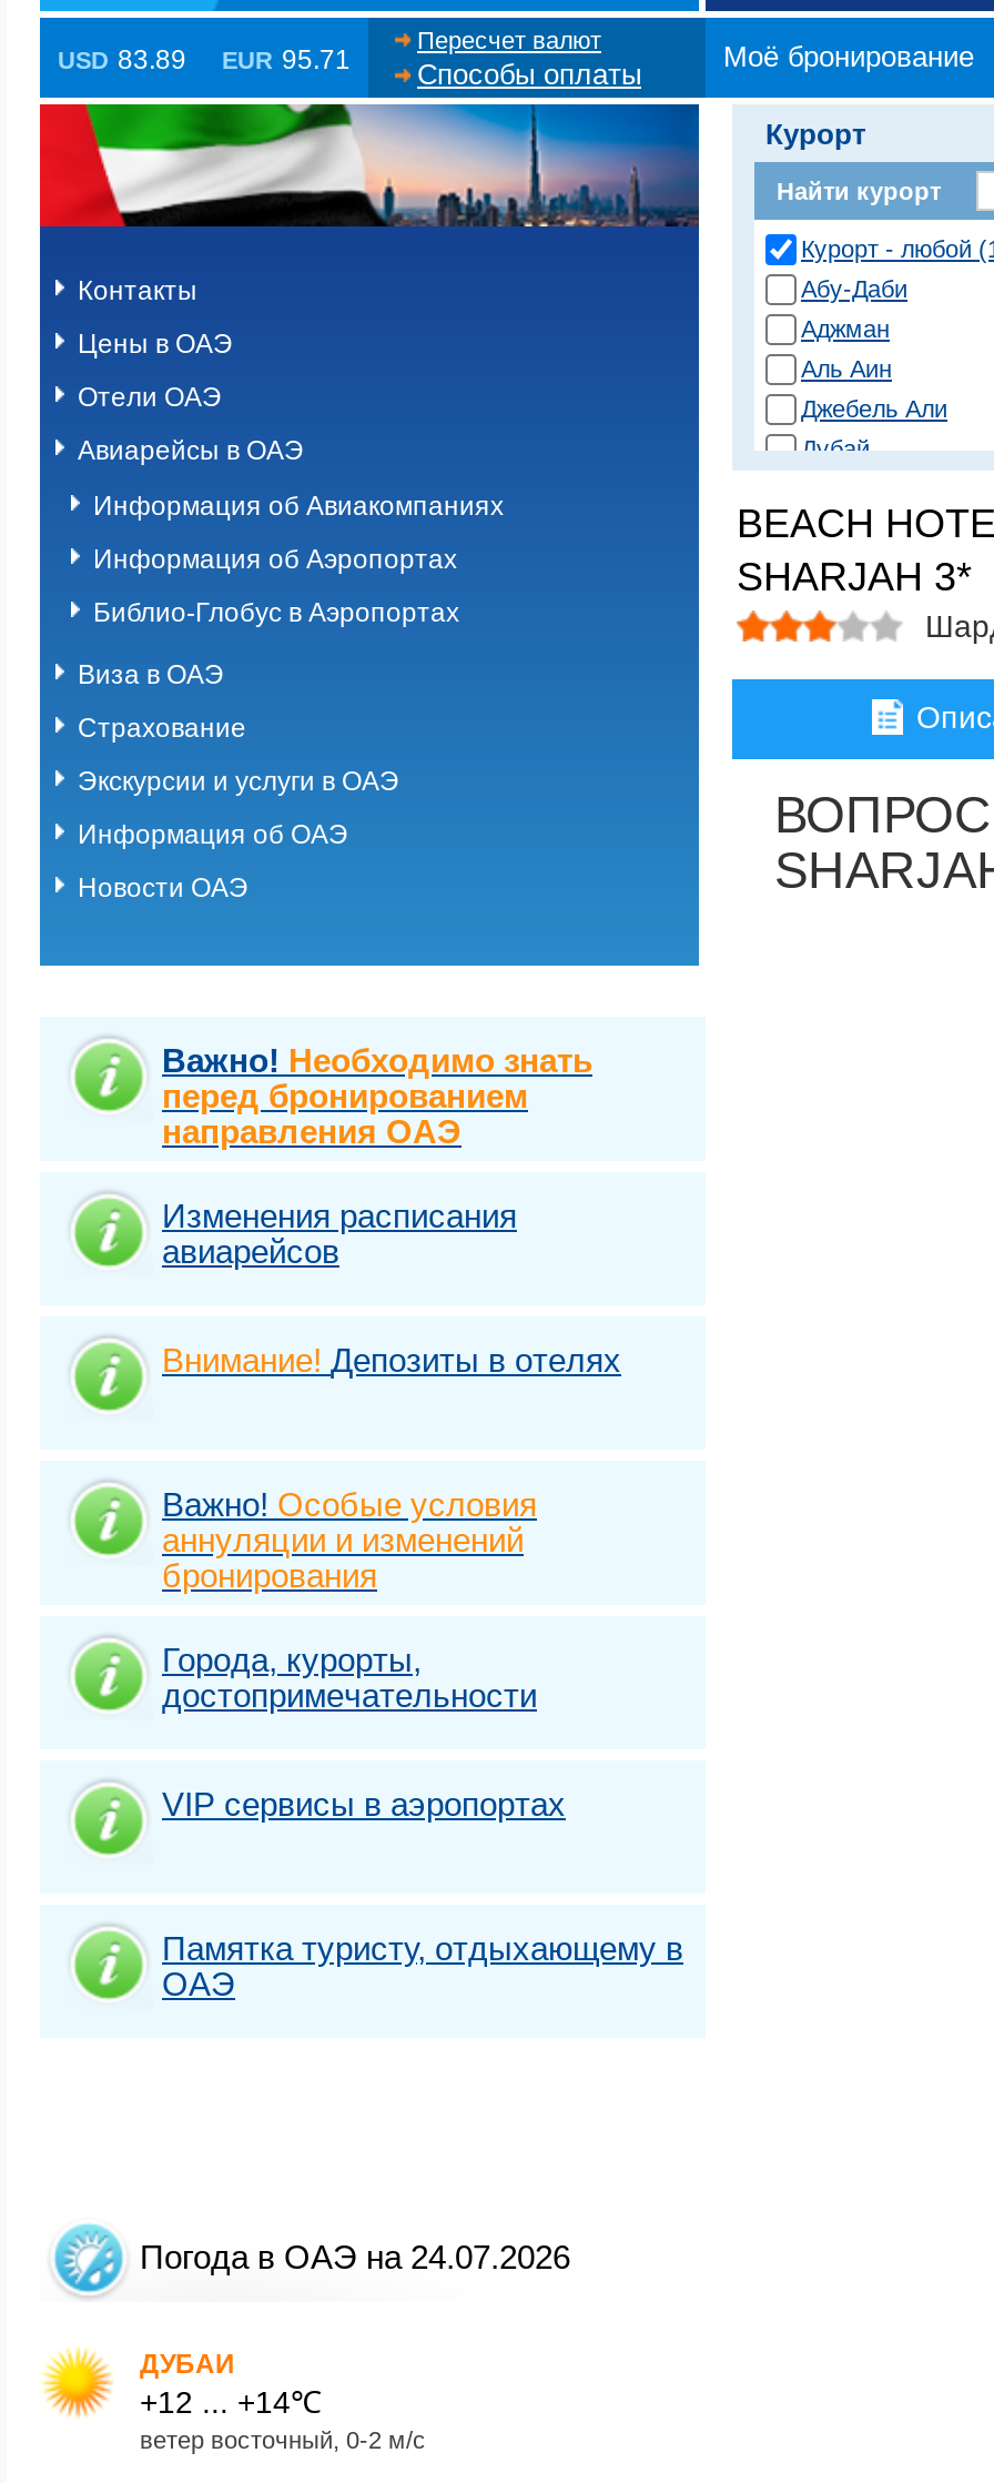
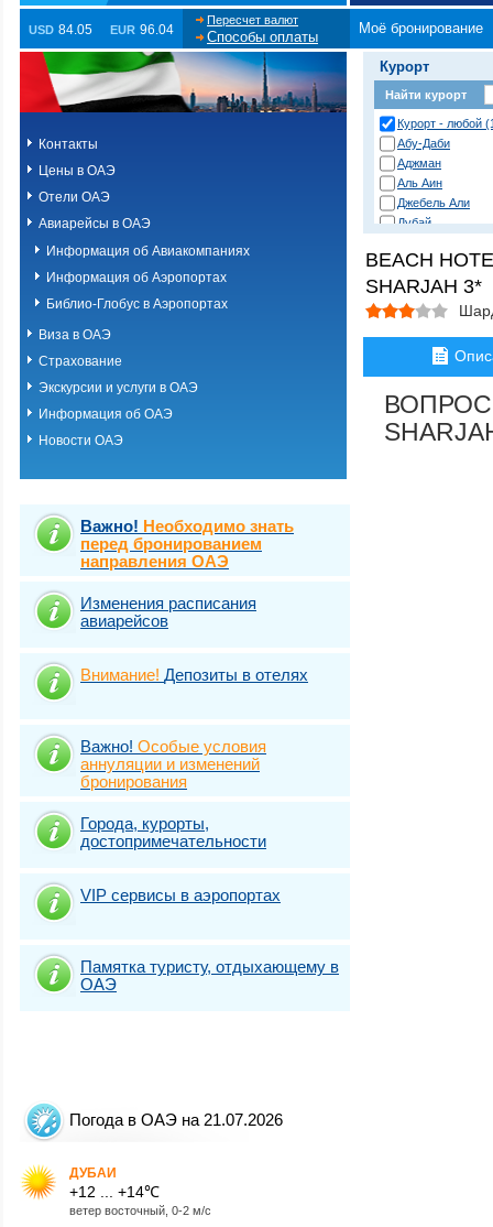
[58,44,186,75] USD 83.89 -> [29,22,92,37] USD 84.05
[222,44,351,75] EUR 95.71 -> [110,22,174,37] EUR 96.04
[140,2238,570,2275] Погода в ОАЭ на 24.07.2026 -> [69,1110,283,1129] Погода в ОАЭ на 21.07.2026

